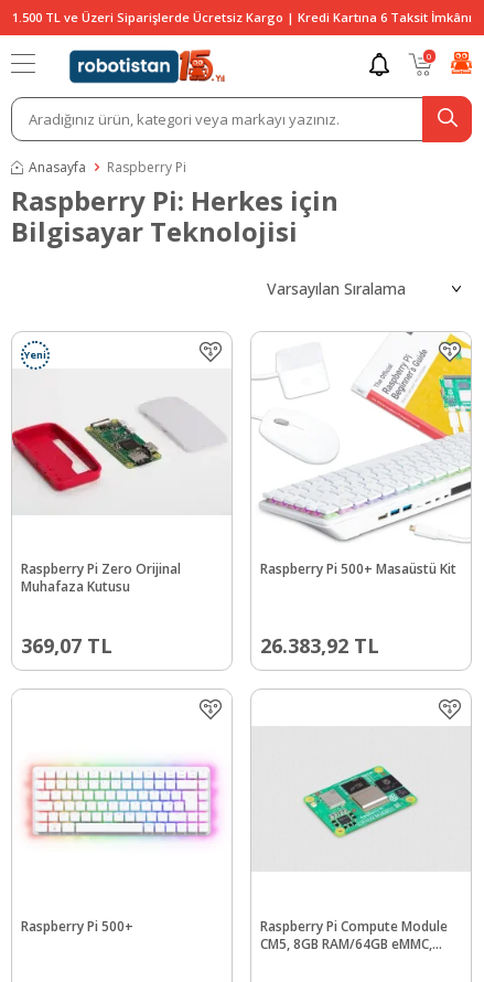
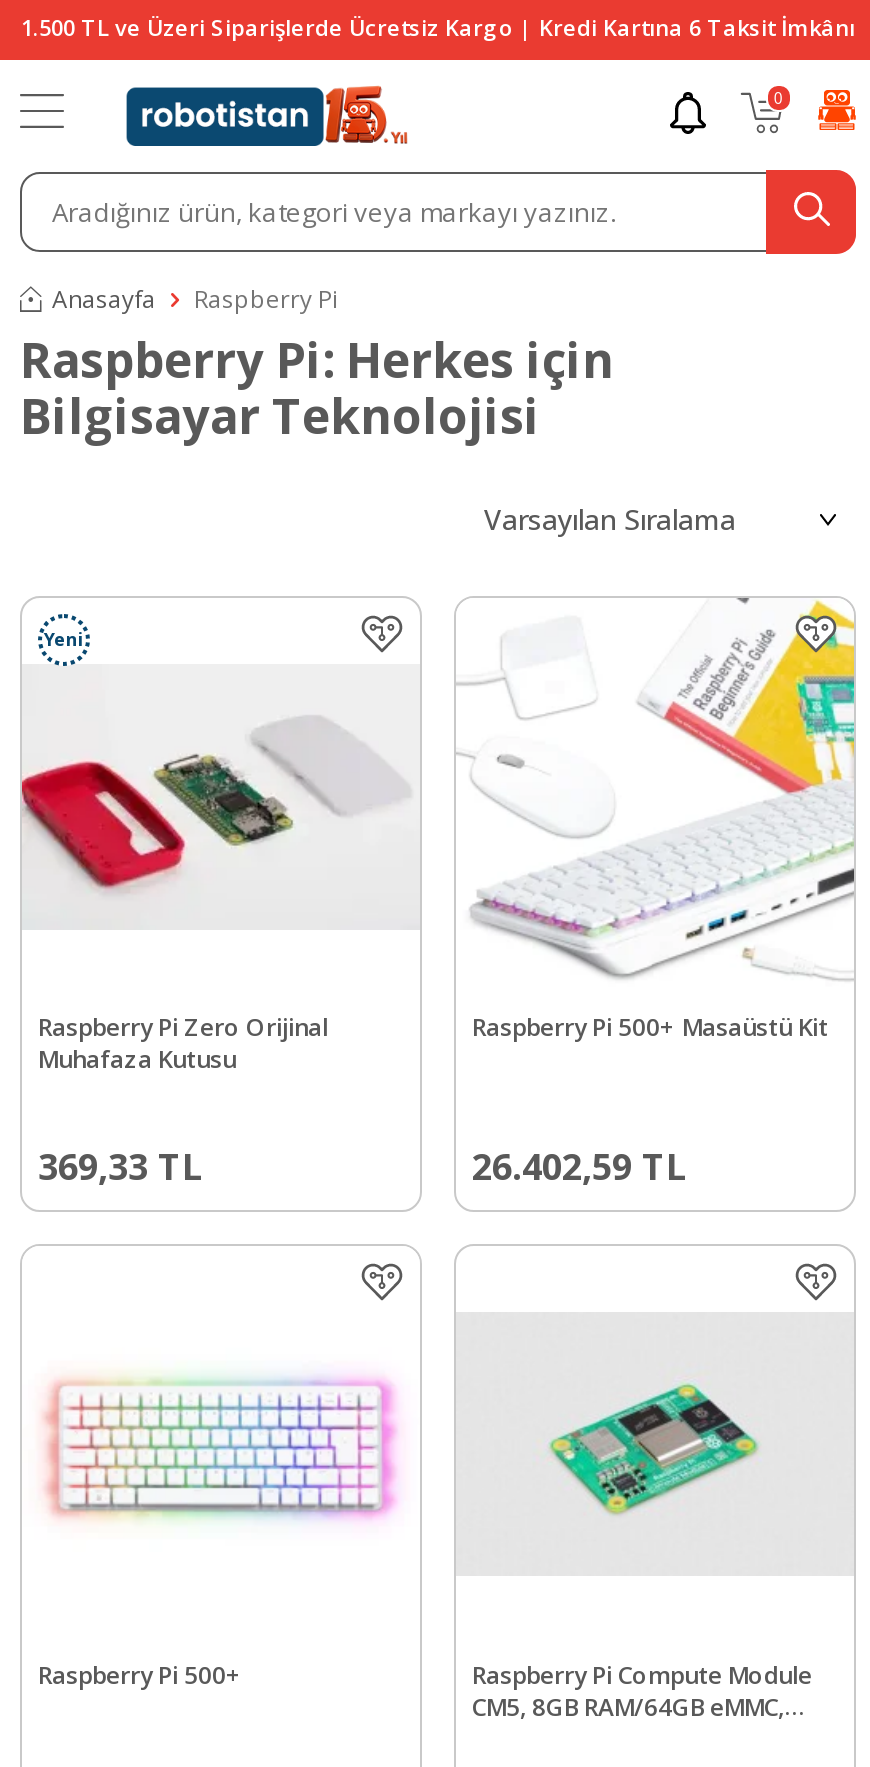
[21,632,112,658] 369,07 TL -> [38,1141,204,1189] 369,33 TL
[260,632,379,658] 26.383,92 TL -> [472,1141,688,1189] 26.402,59 TL

